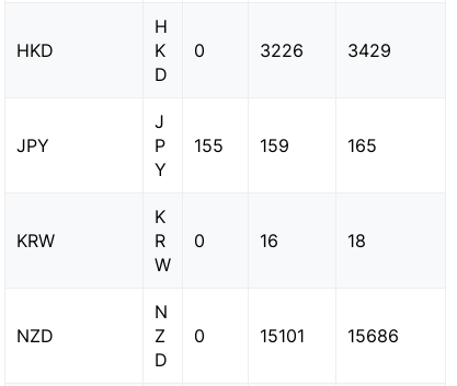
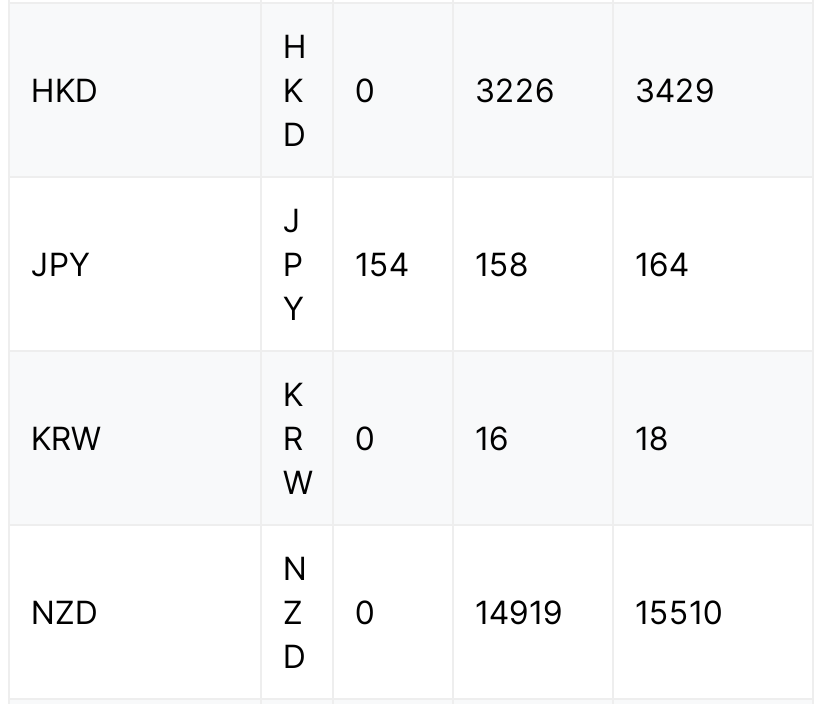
[194,134,224,156] 155 -> [355,244,409,284] 154
[260,134,290,156] 159 -> [475,244,529,284] 158
[348,134,377,156] 165 -> [635,244,689,284] 164
[260,325,305,346] 15101 -> [475,592,563,632] 14919
[348,325,399,346] 15686 -> [635,592,723,632] 15510

